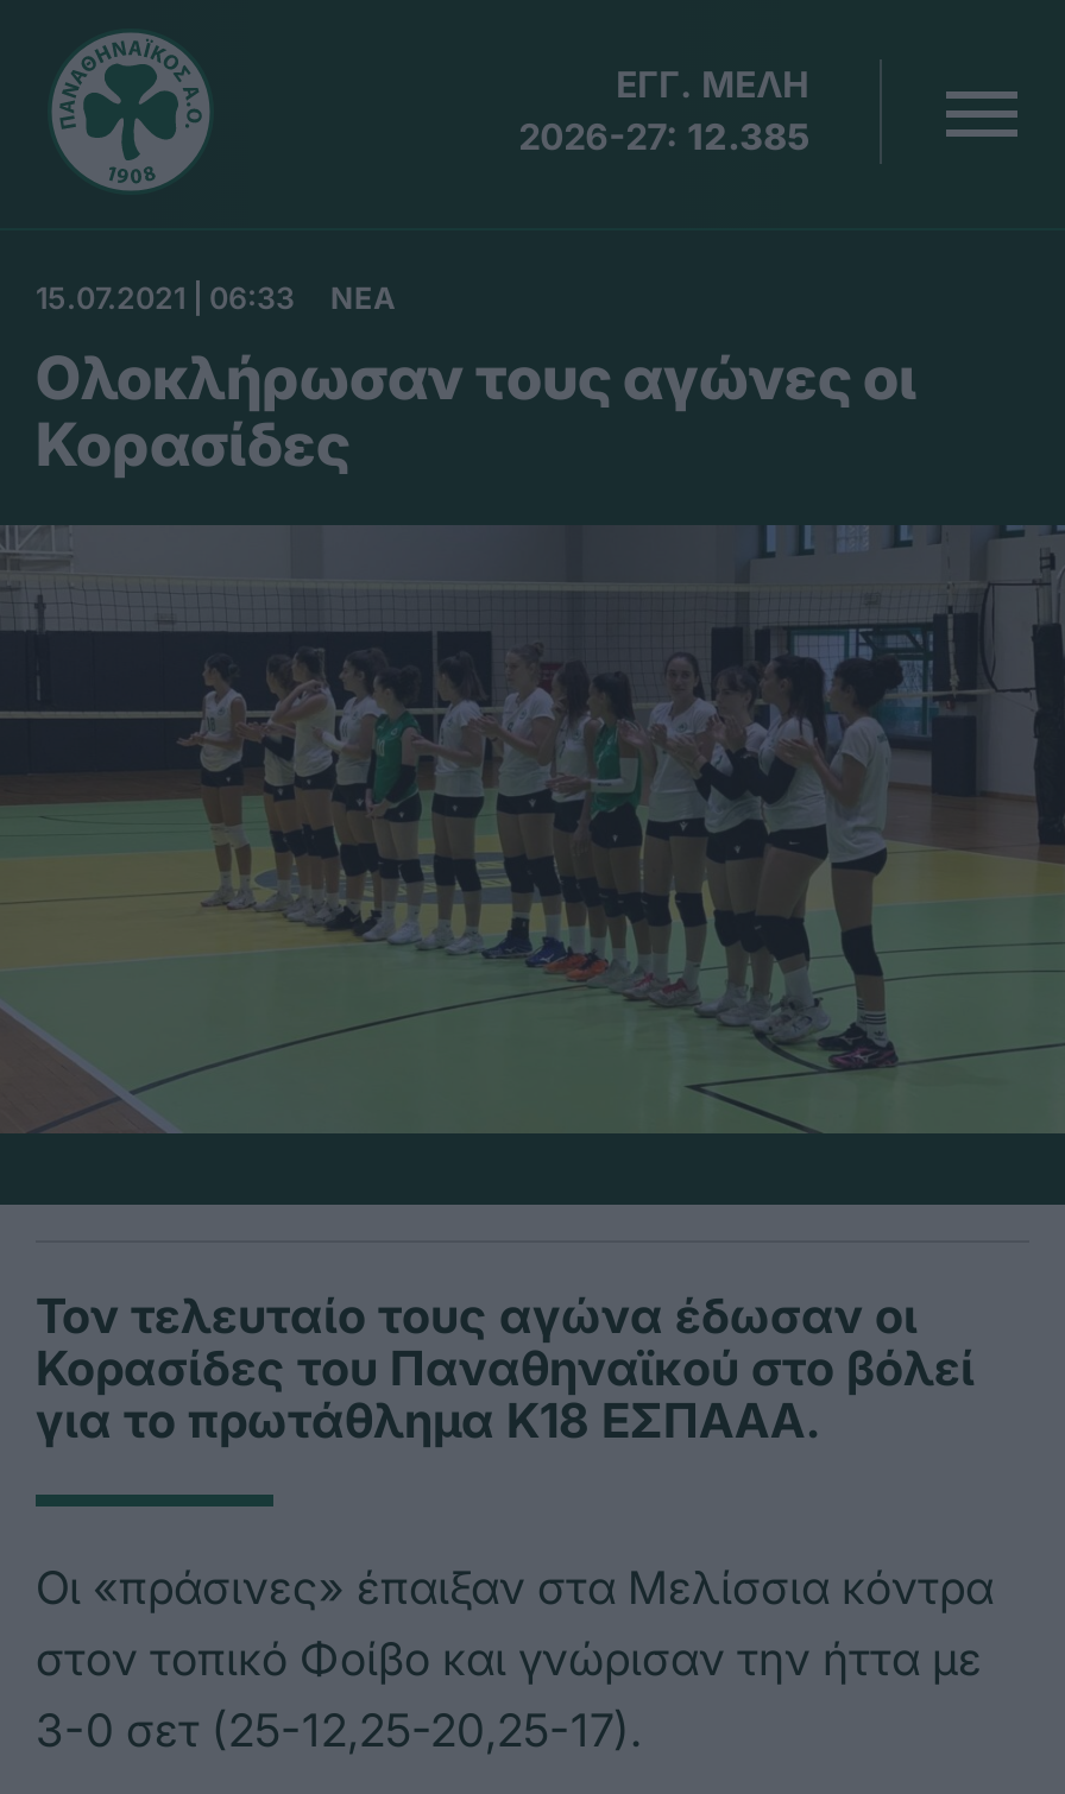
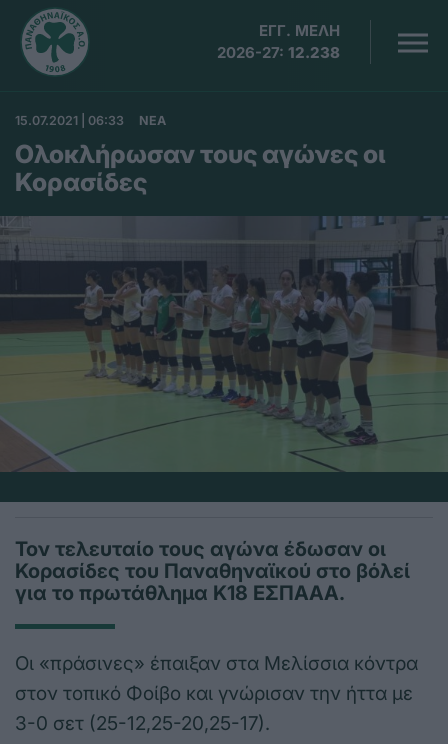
[518,114,808,159] 2026-27: 12.385 -> [217,43,340,62] 2026-27: 12.238

